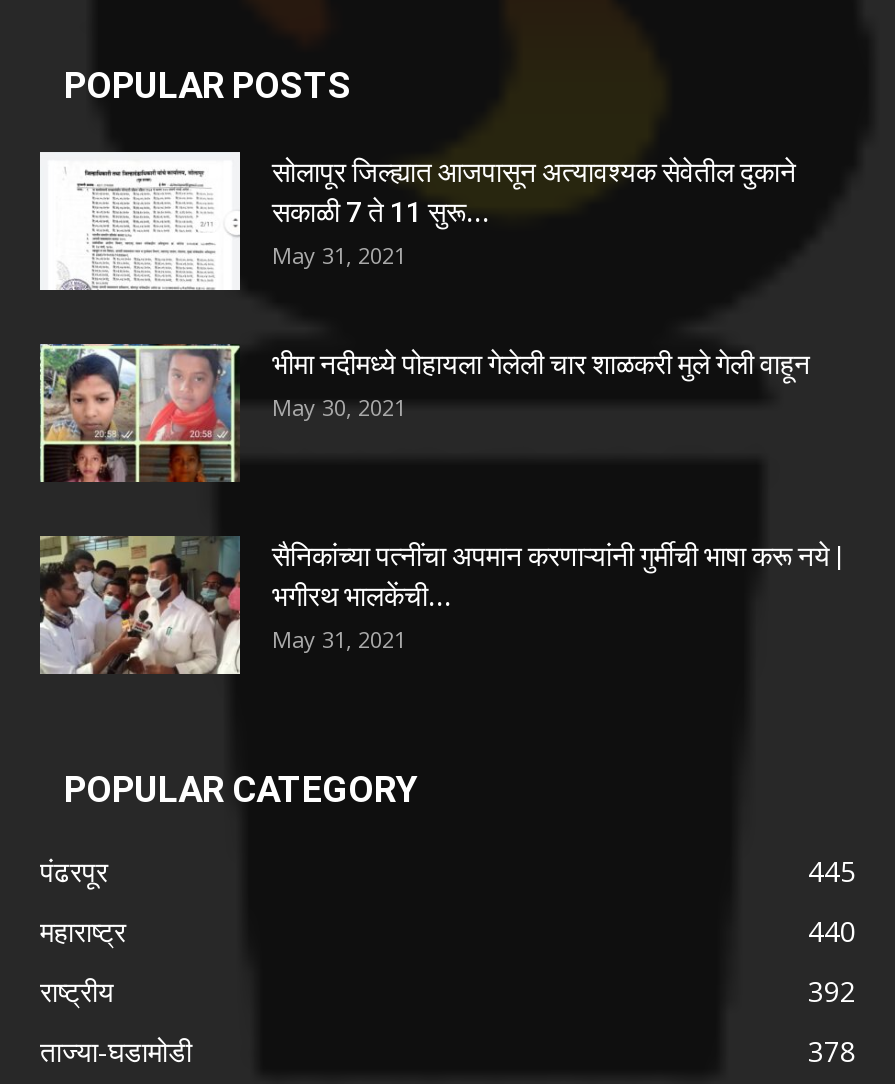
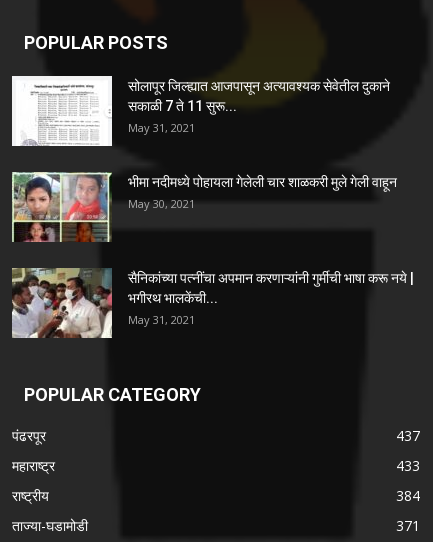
[808,851,856,889] 445 -> [396,426,420,445] 437
[808,911,856,949] 440 -> [396,456,420,475] 433
[808,971,856,1009] 392 -> [396,486,420,505] 384
[808,1031,856,1069] 378 -> [396,516,420,535] 371

